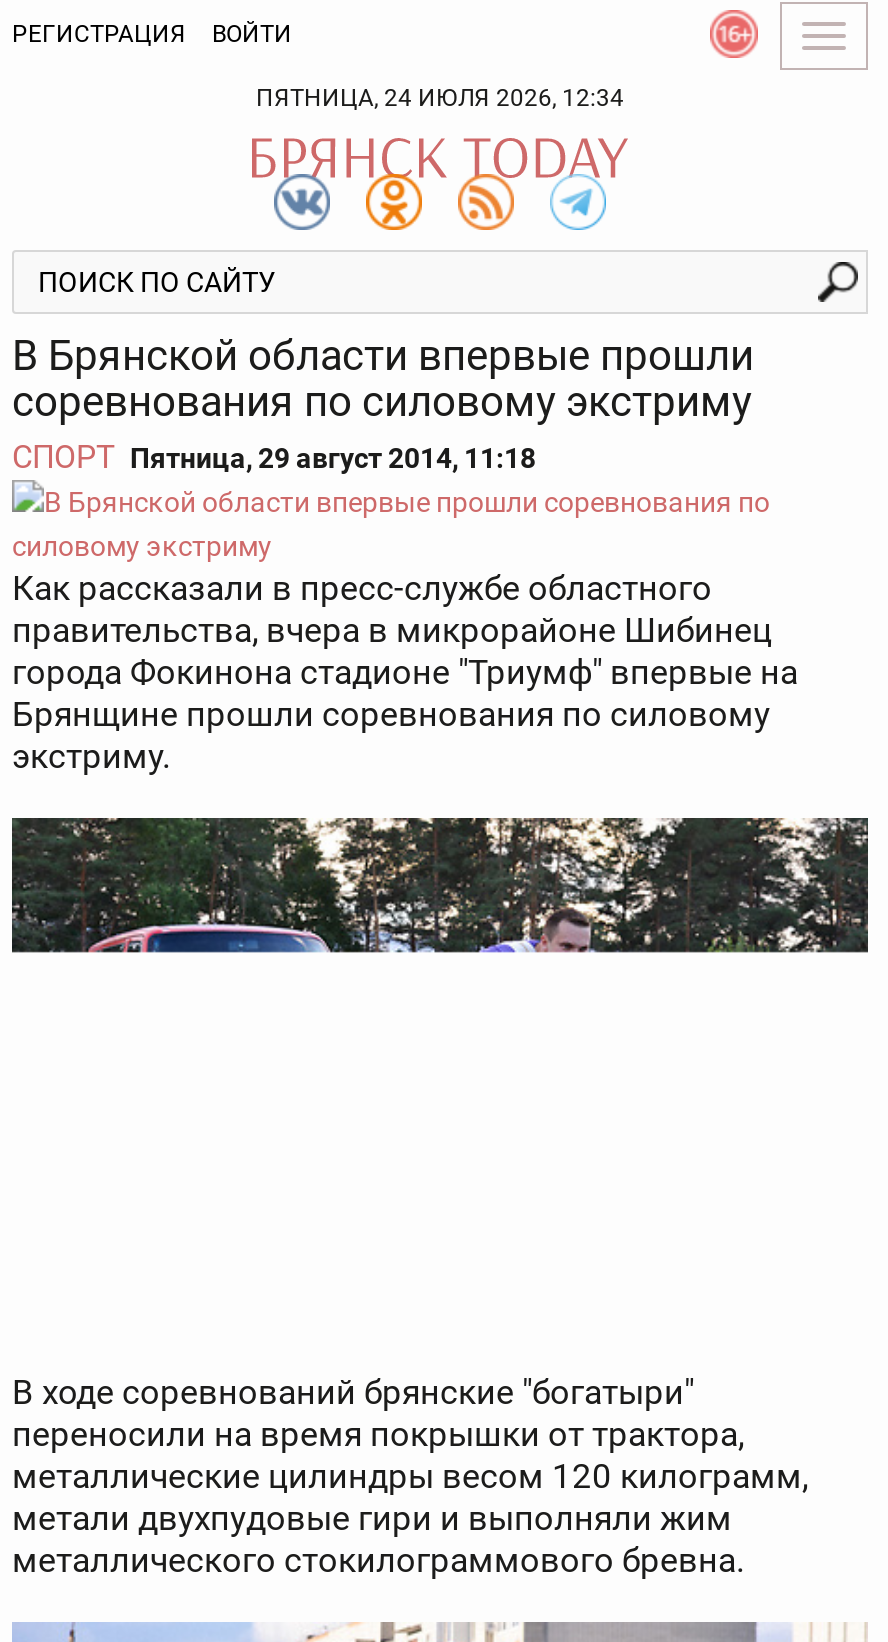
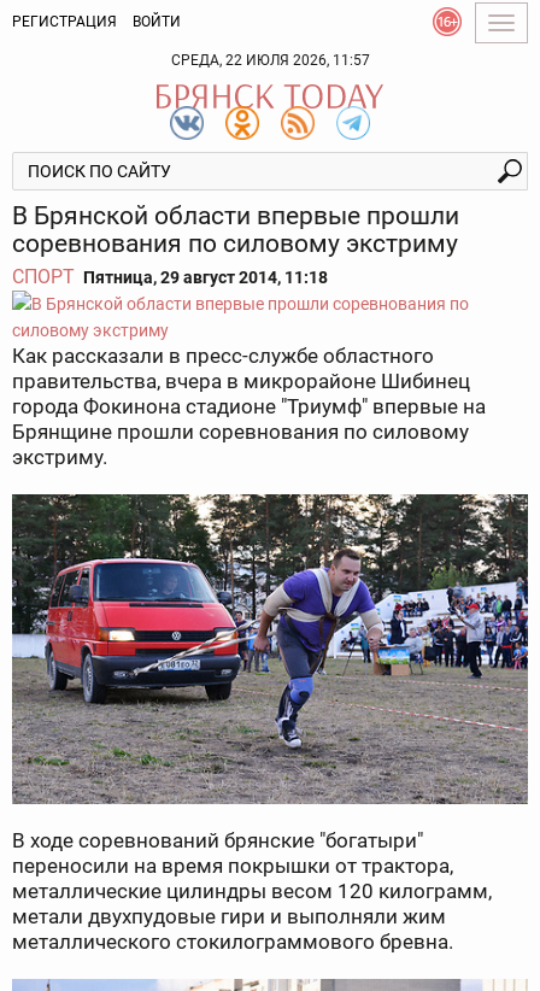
[256,84,624,112] ПЯТНИЦА, 24 ИЮЛЯ 2026, 12:34 -> [171,52,369,69] СРЕДА, 22 ИЮЛЯ 2026, 11:57
none -> [11,574,529,805] [image]

